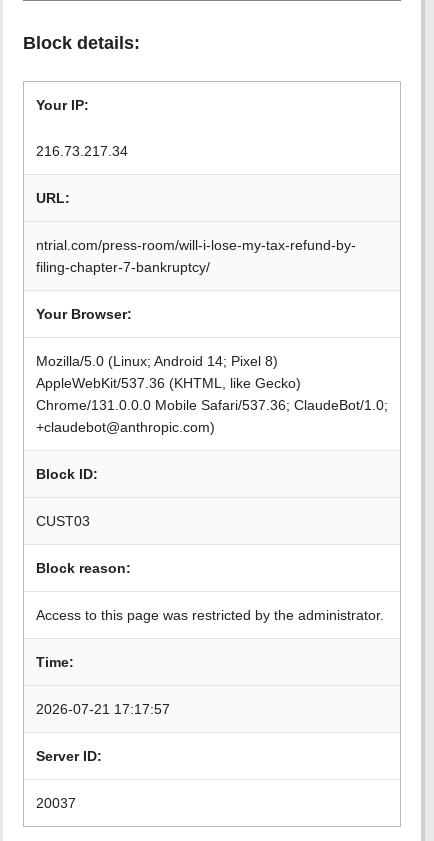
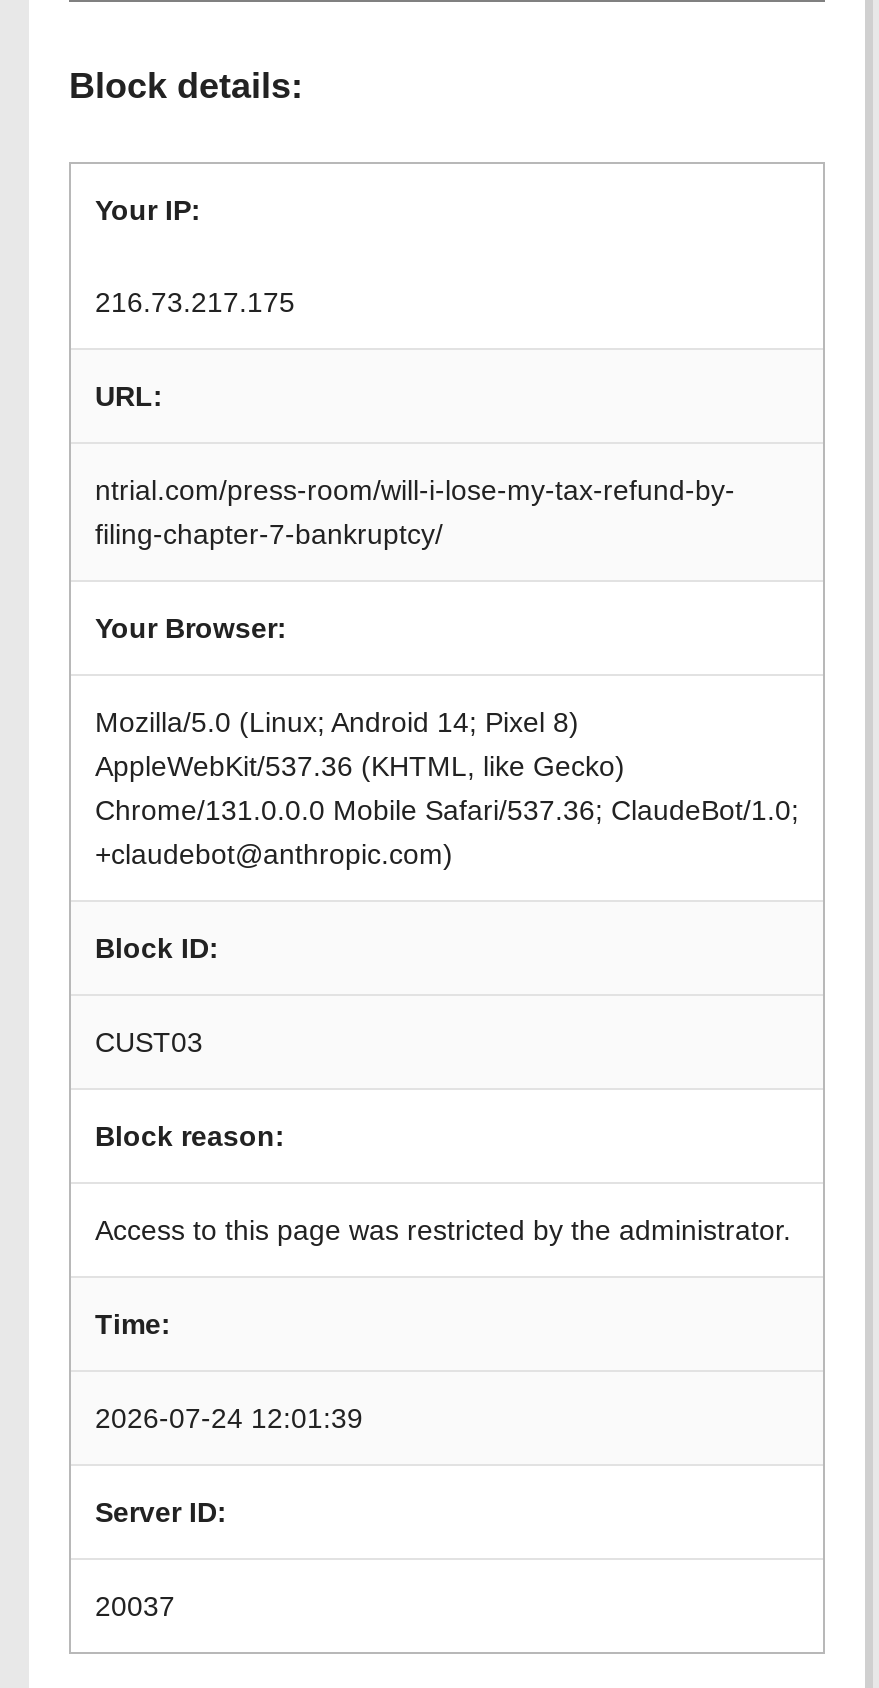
[36,143,128,159] 216.73.217.34 -> [95,286,295,318] 216.73.217.175
[36,701,170,717] 2026-07-21 17:17:57 -> [95,1402,363,1434] 2026-07-24 12:01:39

